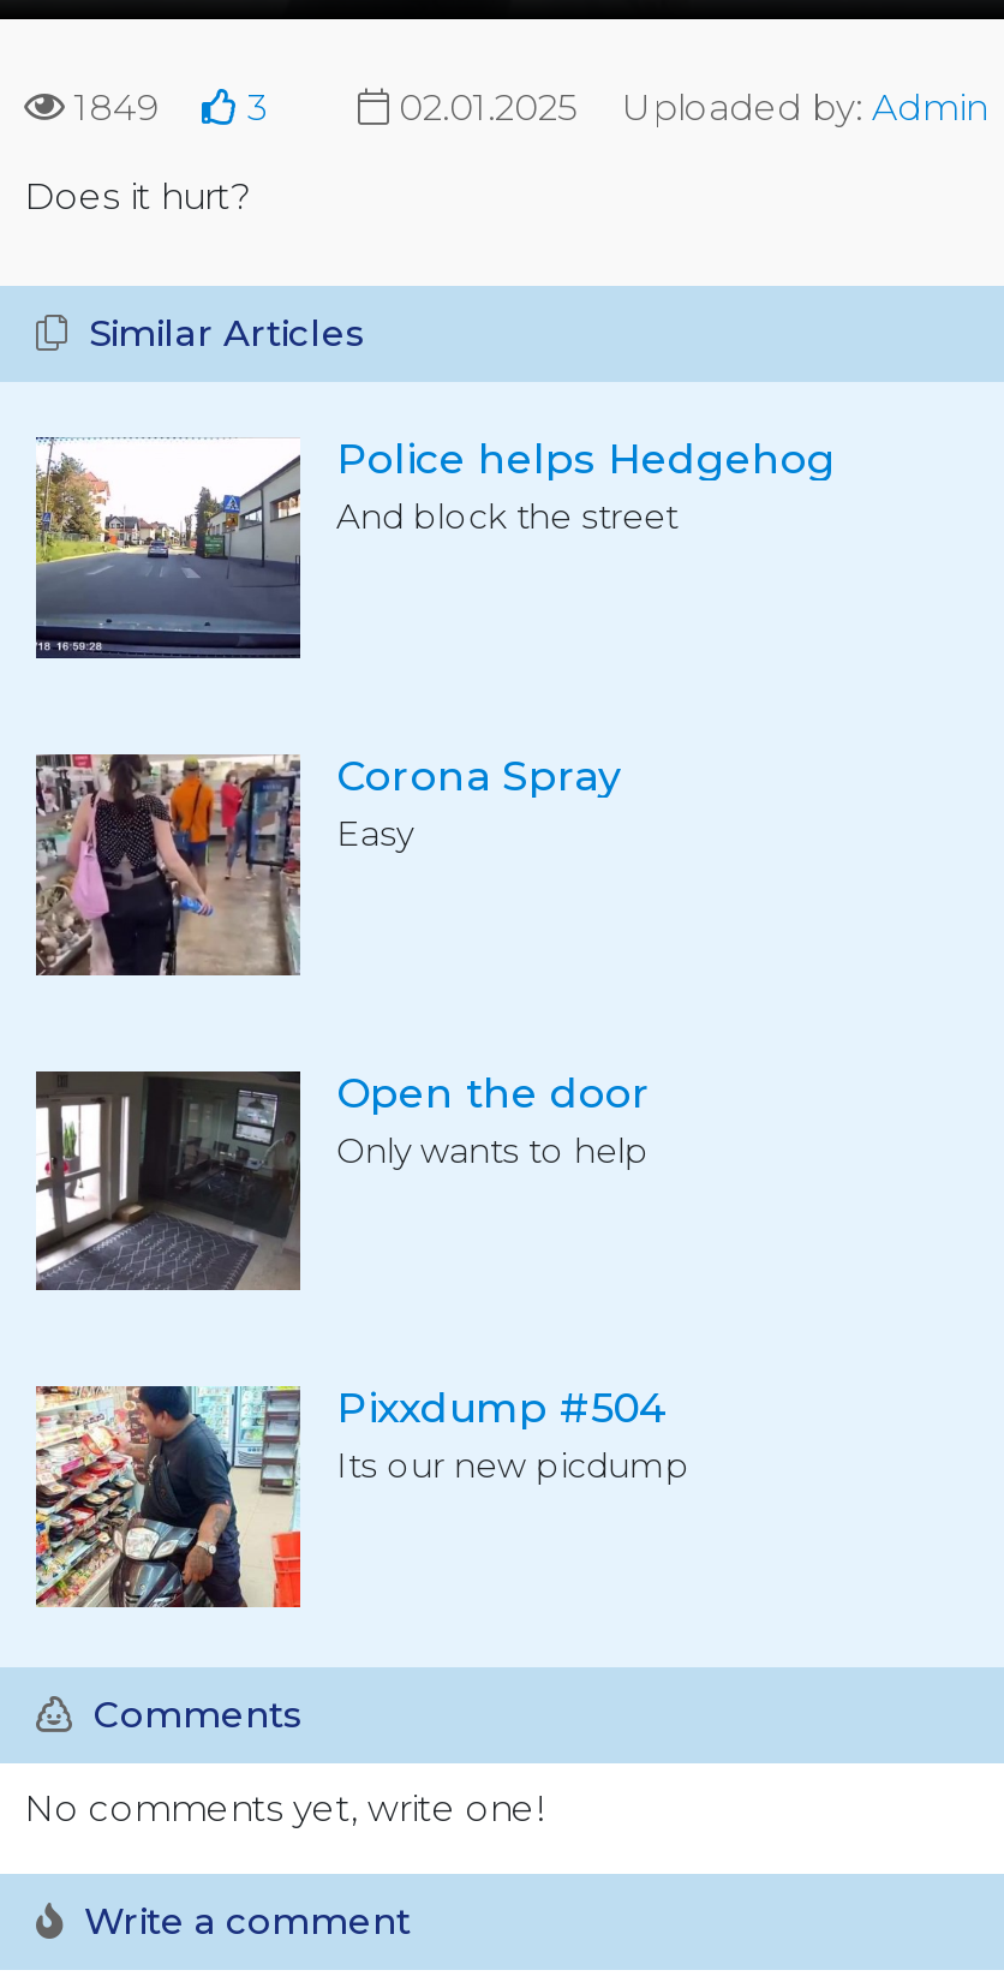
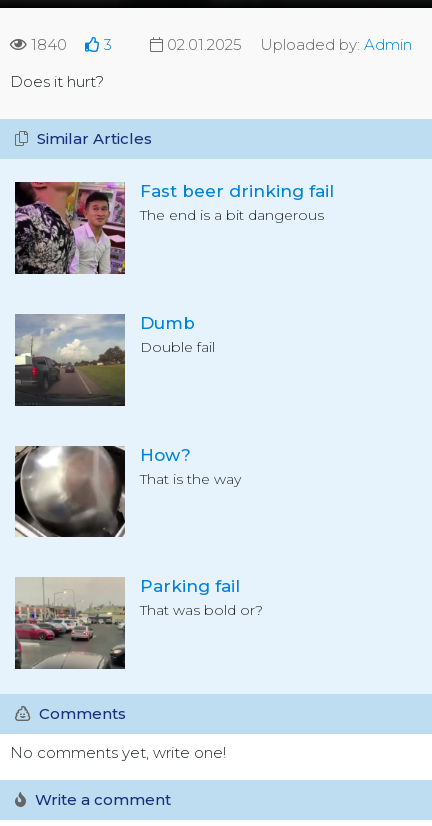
[65,85,159,131] 1849 -> [27,35,67,54] 1840
[34,436,836,658] [image] | Police helps Hedgehog | And block the street -> [14,181,334,274] [image] | Fast beer drinking fail | The end is a bit dangerous
[34,752,622,975] [image] | Corona Spray | Easy -> [15,313,215,407] [image] | Dumb | Double fail
[34,1069,651,1293] [image] | Open the door | Only wants to help -> [14,445,241,537] [image] | How? | That is the way
[34,1384,689,1610] [image] | Pixxdump #504 | Its our new picdump -> [14,576,263,670] [image] | Parking fail | That was bold or?

